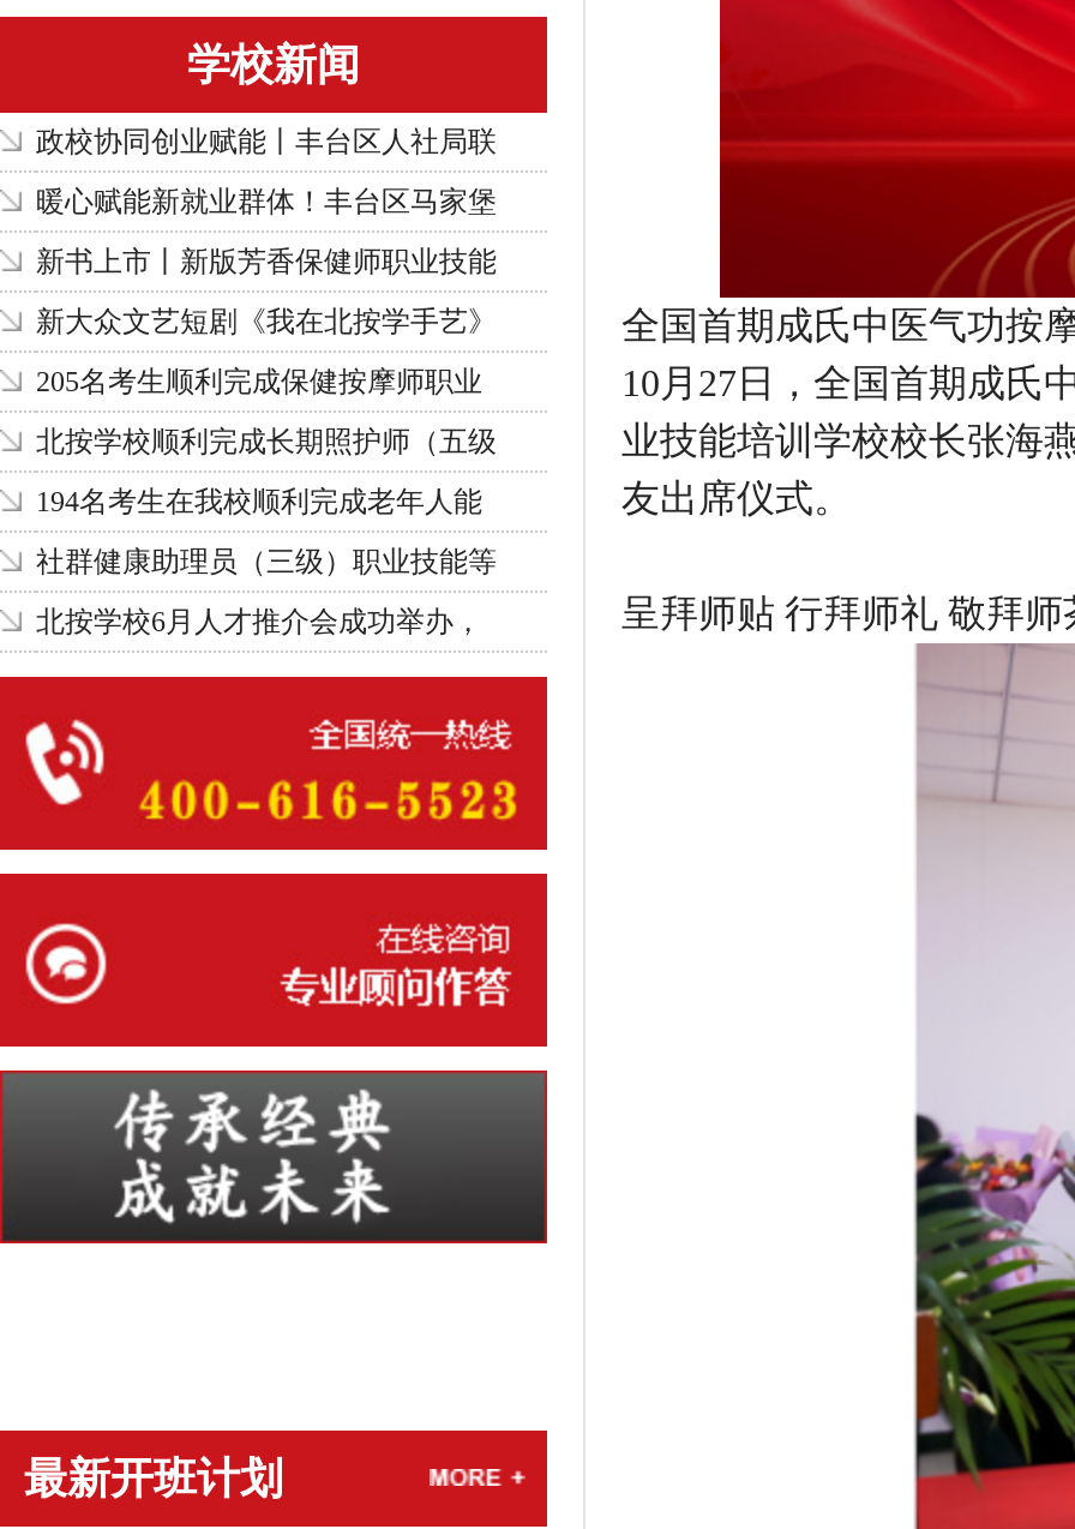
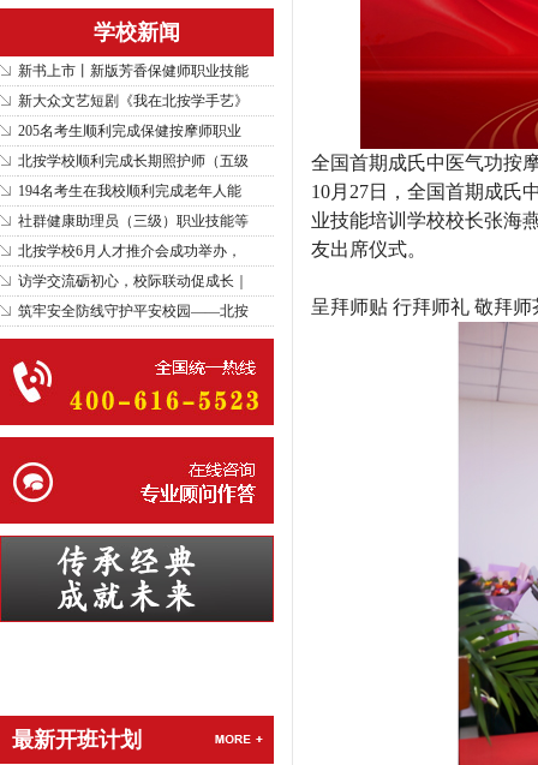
[36,125,497,218] 政校协同创业赋能丨丰台区人社局联 | 暖心赋能新就业群体！丰台区马家堡 -> none
moved [36,245,497,638] -> [18,62,249,259]: 新书上市丨新版芳香保健师职业技能 | 新大众文艺短剧《我在北按学手艺》 | 205名考生顺利完成保健按摩师职业 | 北按学校顺利完成长期照护师（五级 | 194名考生在我校顺利完成老年人能 | 社群健康助理员（三级）职业技能等 | 北按学校6月人才推介会成功举办，
none -> [18,273,249,319] 访学交流砺初心，校际联动促成长｜ | 筑牢安全防线守护平安校园——北按

